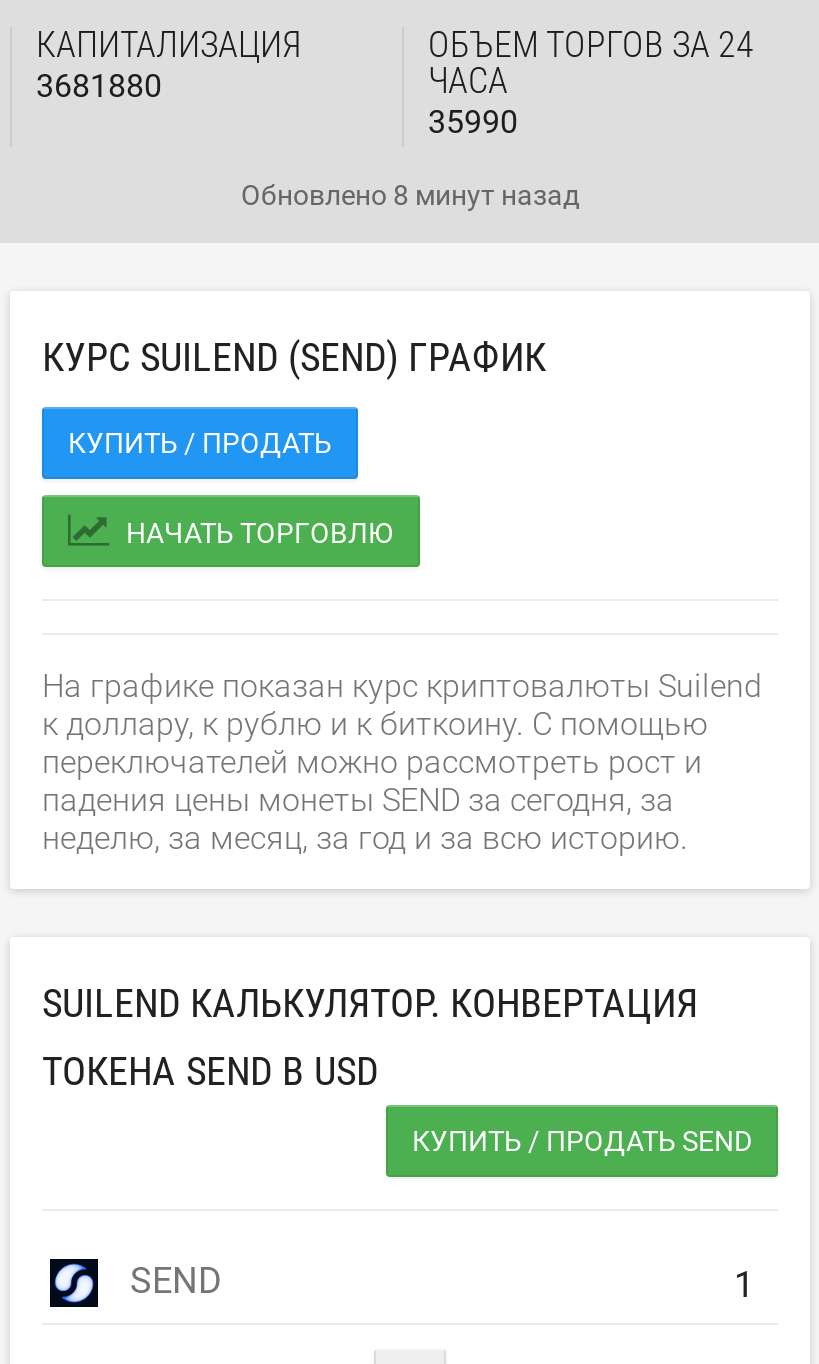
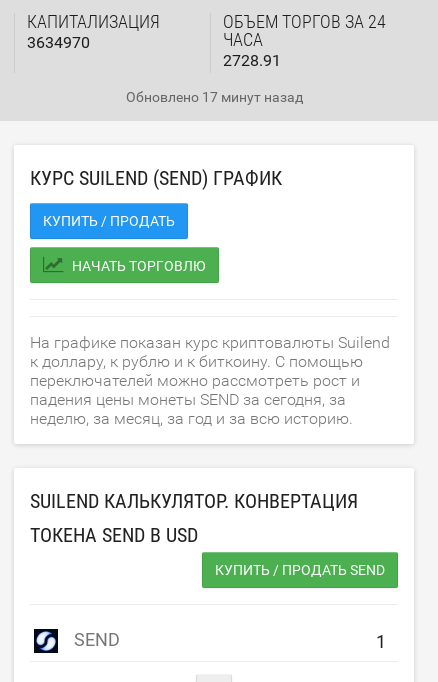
[36,67,162,105] 3681880 -> [27,33,90,52] 3634970
[428,103,518,141] 35990 -> [223,51,281,70] 2728.91
[241,179,579,211] Обновлено 8 минут назад -> [125,89,302,105] Обновлено 17 минут назад

